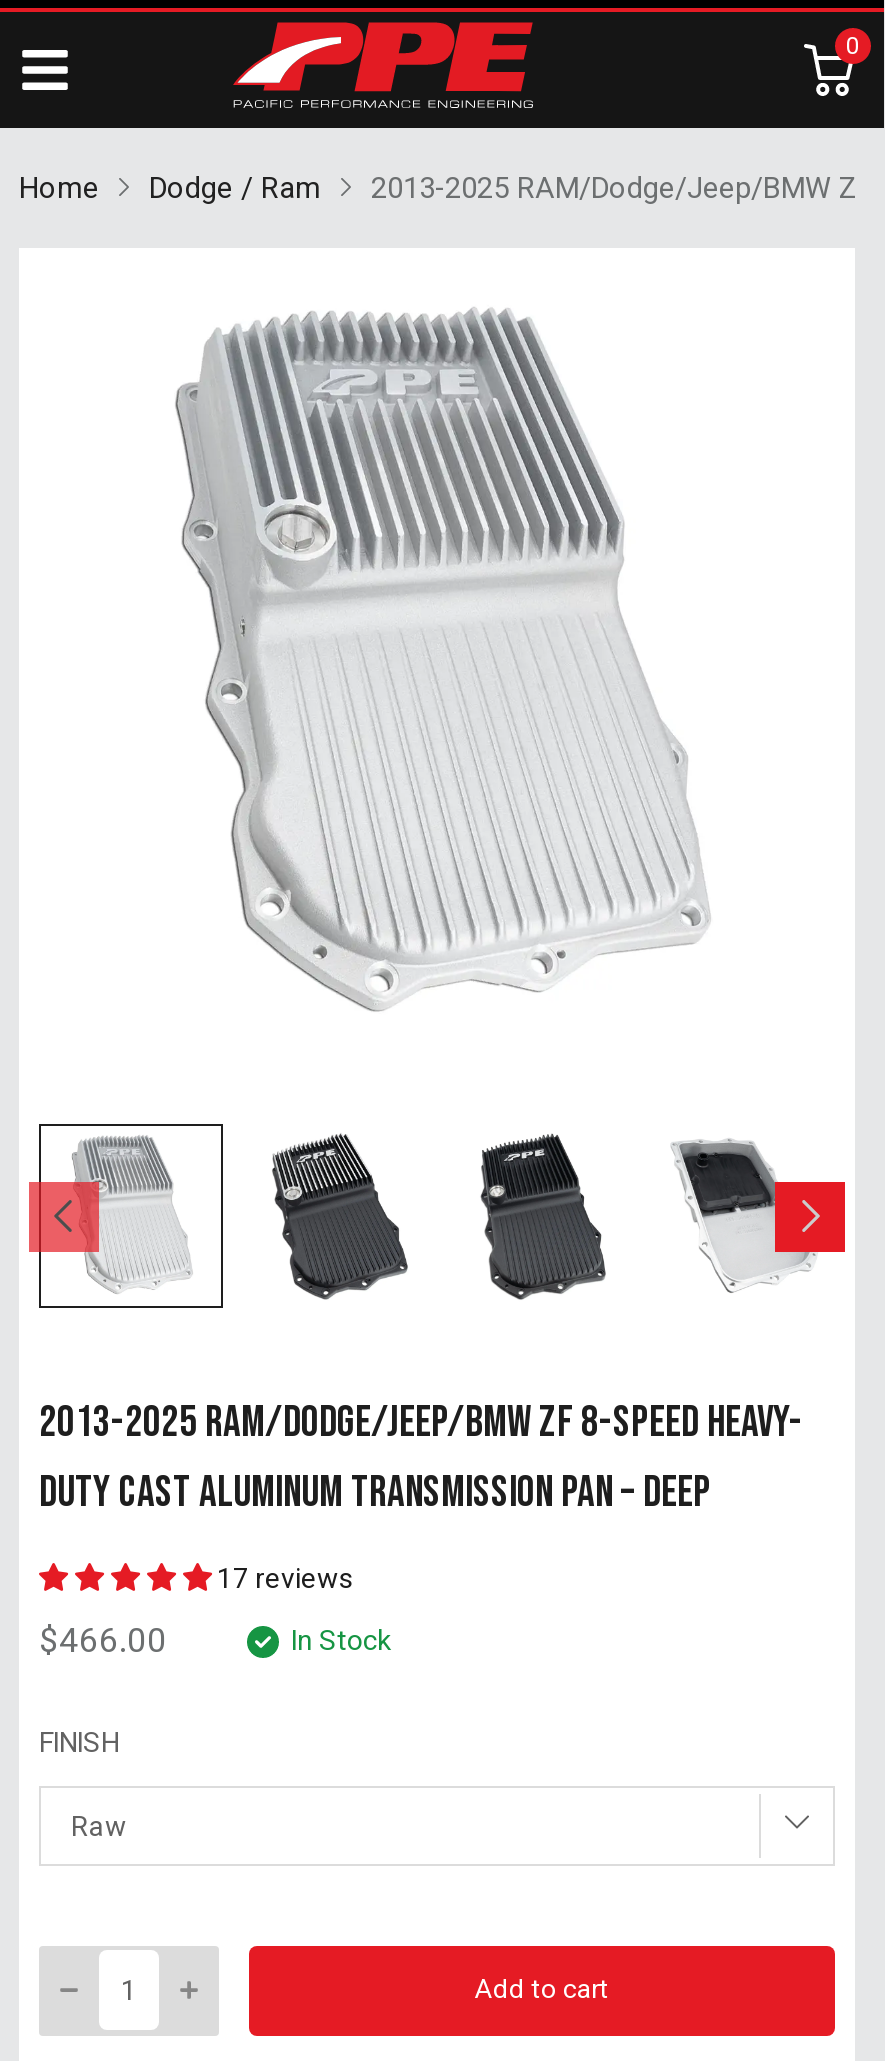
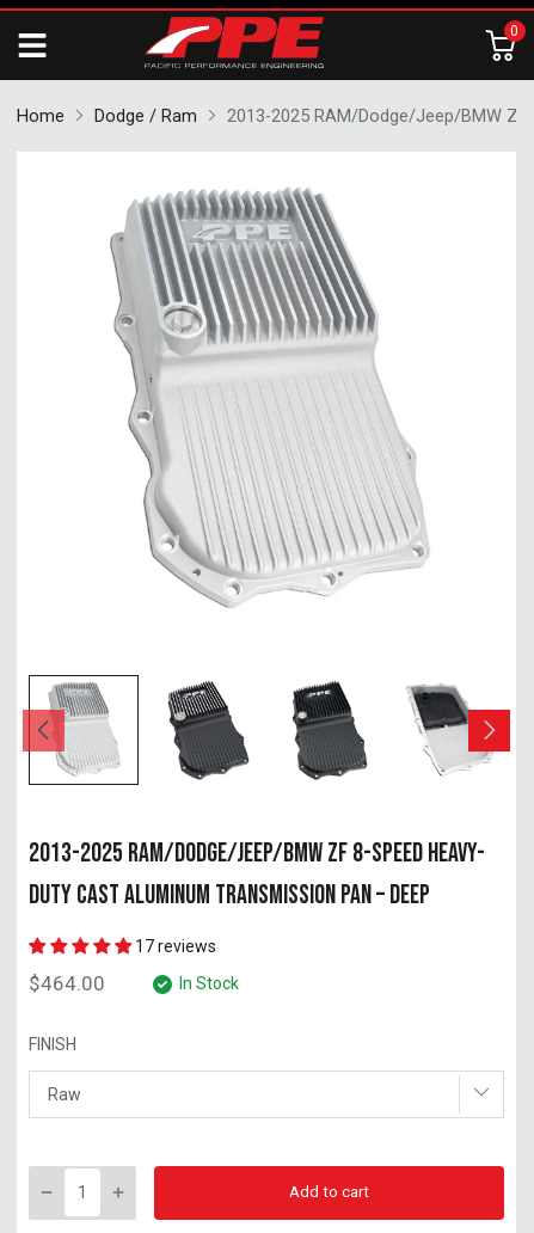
[39,1619,167,1659] $466.00 -> [29,971,105,995] $464.00

